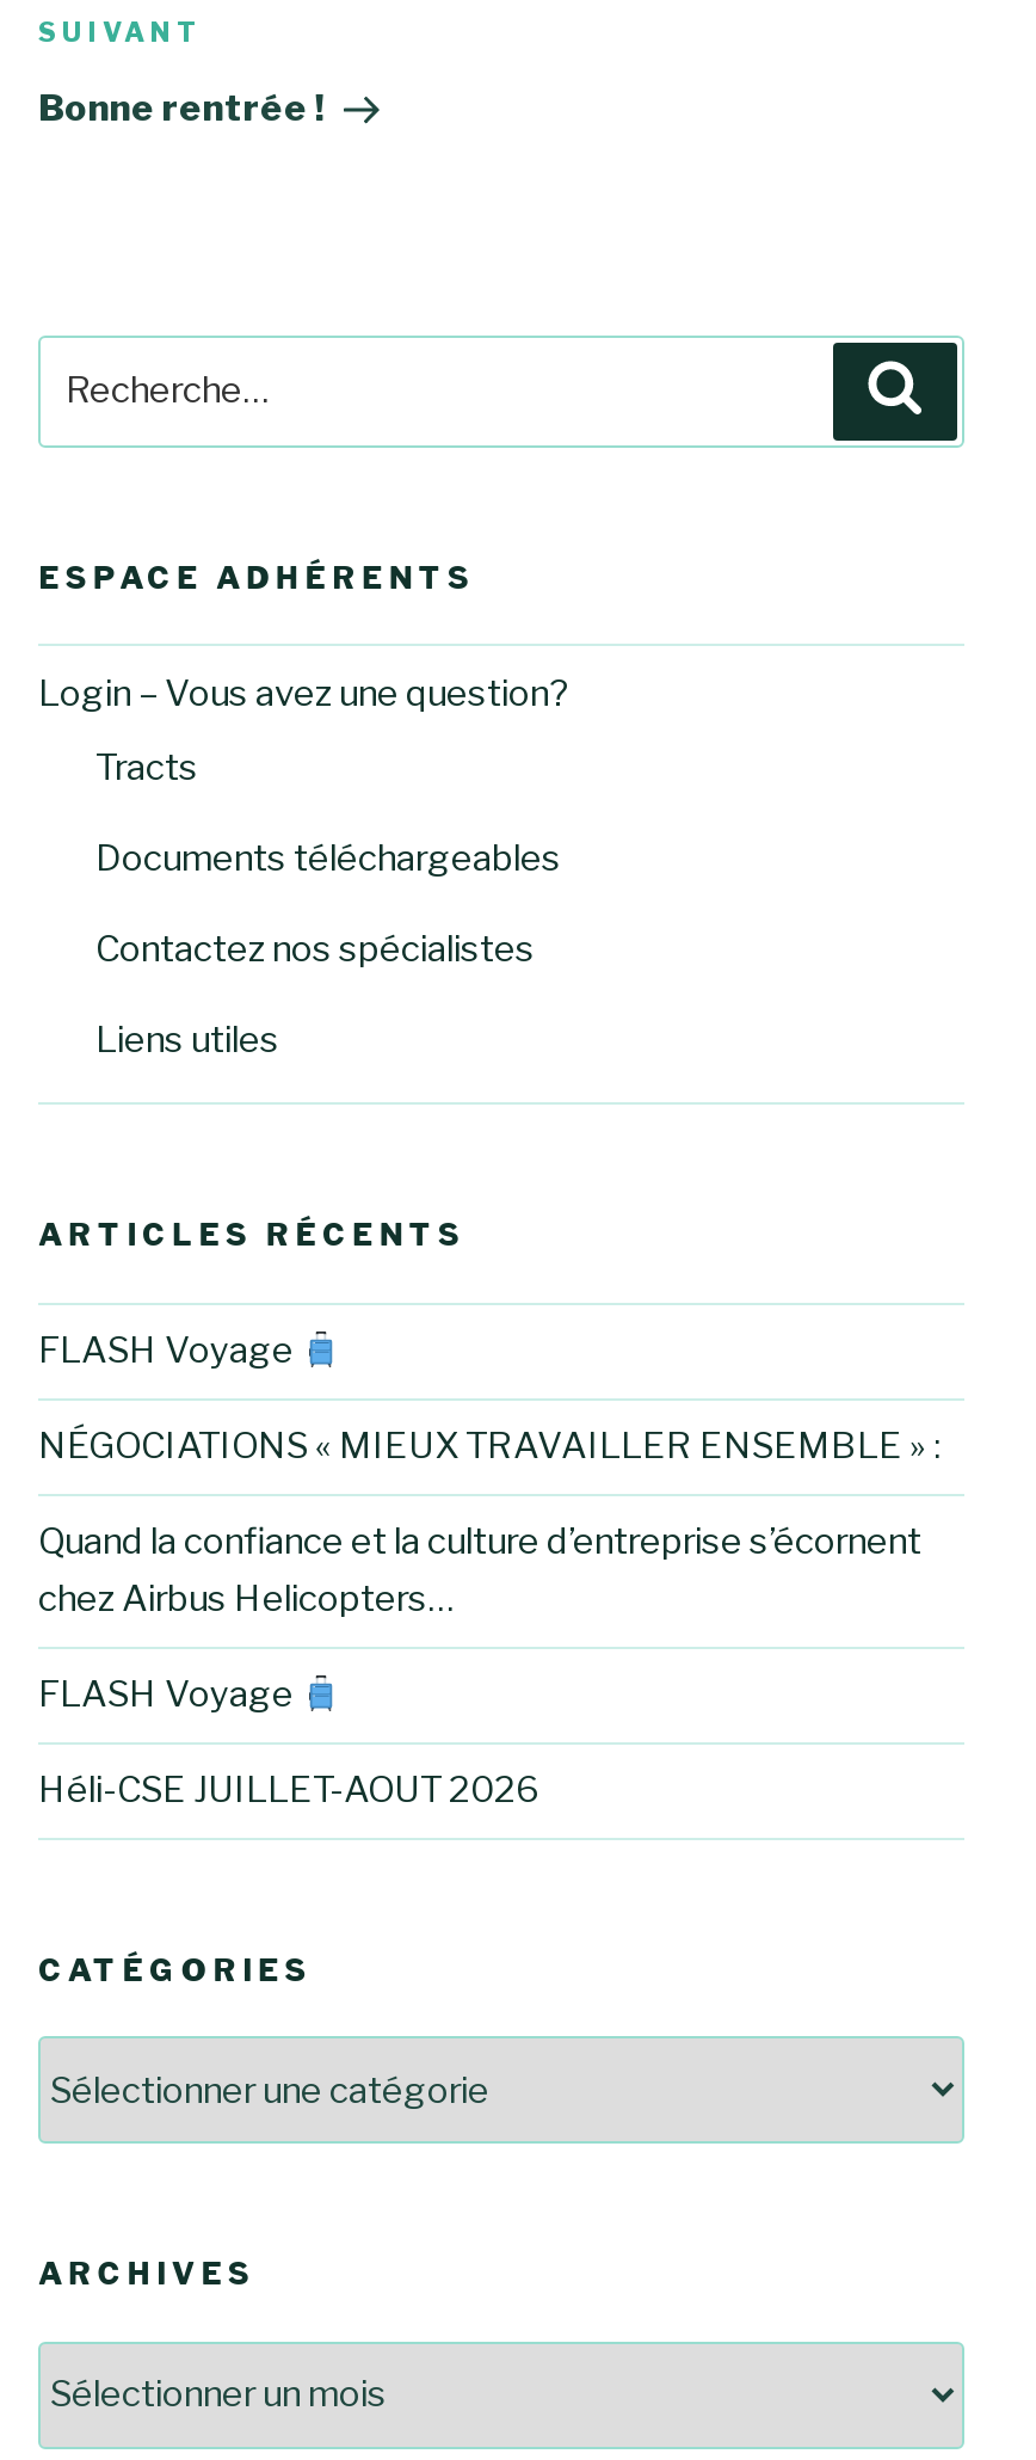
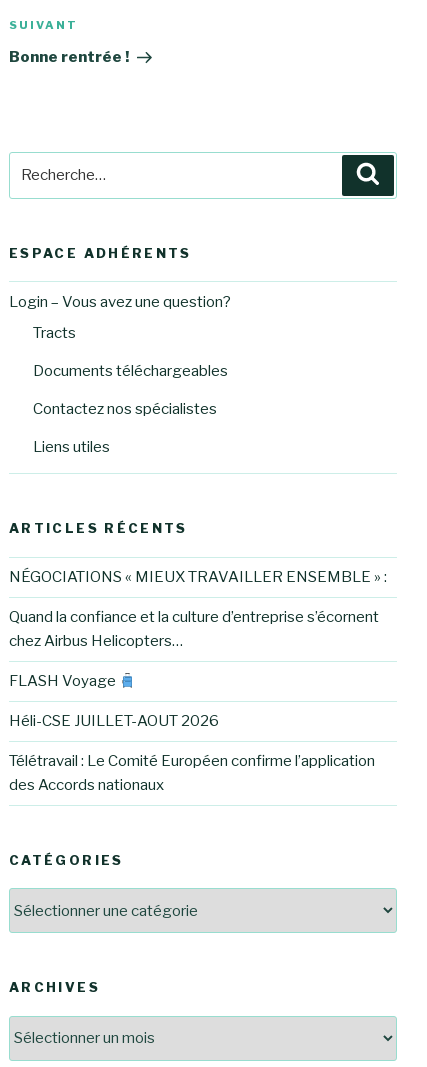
[38,1330,301,1373] FLASH Voyage -> none
moved [38,1425,941,1812] -> [9,568,387,730]: NÉGOCIATIONS « MIEUX TRAVAILLER ENSEMBLE » : | Quand la confiance et la culture d’entreprise s’écornent | chez Airbus Helicopters… | FLASH Voyage | Héli-CSE JUILLET-AOUT 2026
none -> [9,752,375,794] Télétravail : Le Comité Européen confirme l’application | des Accords nationaux

